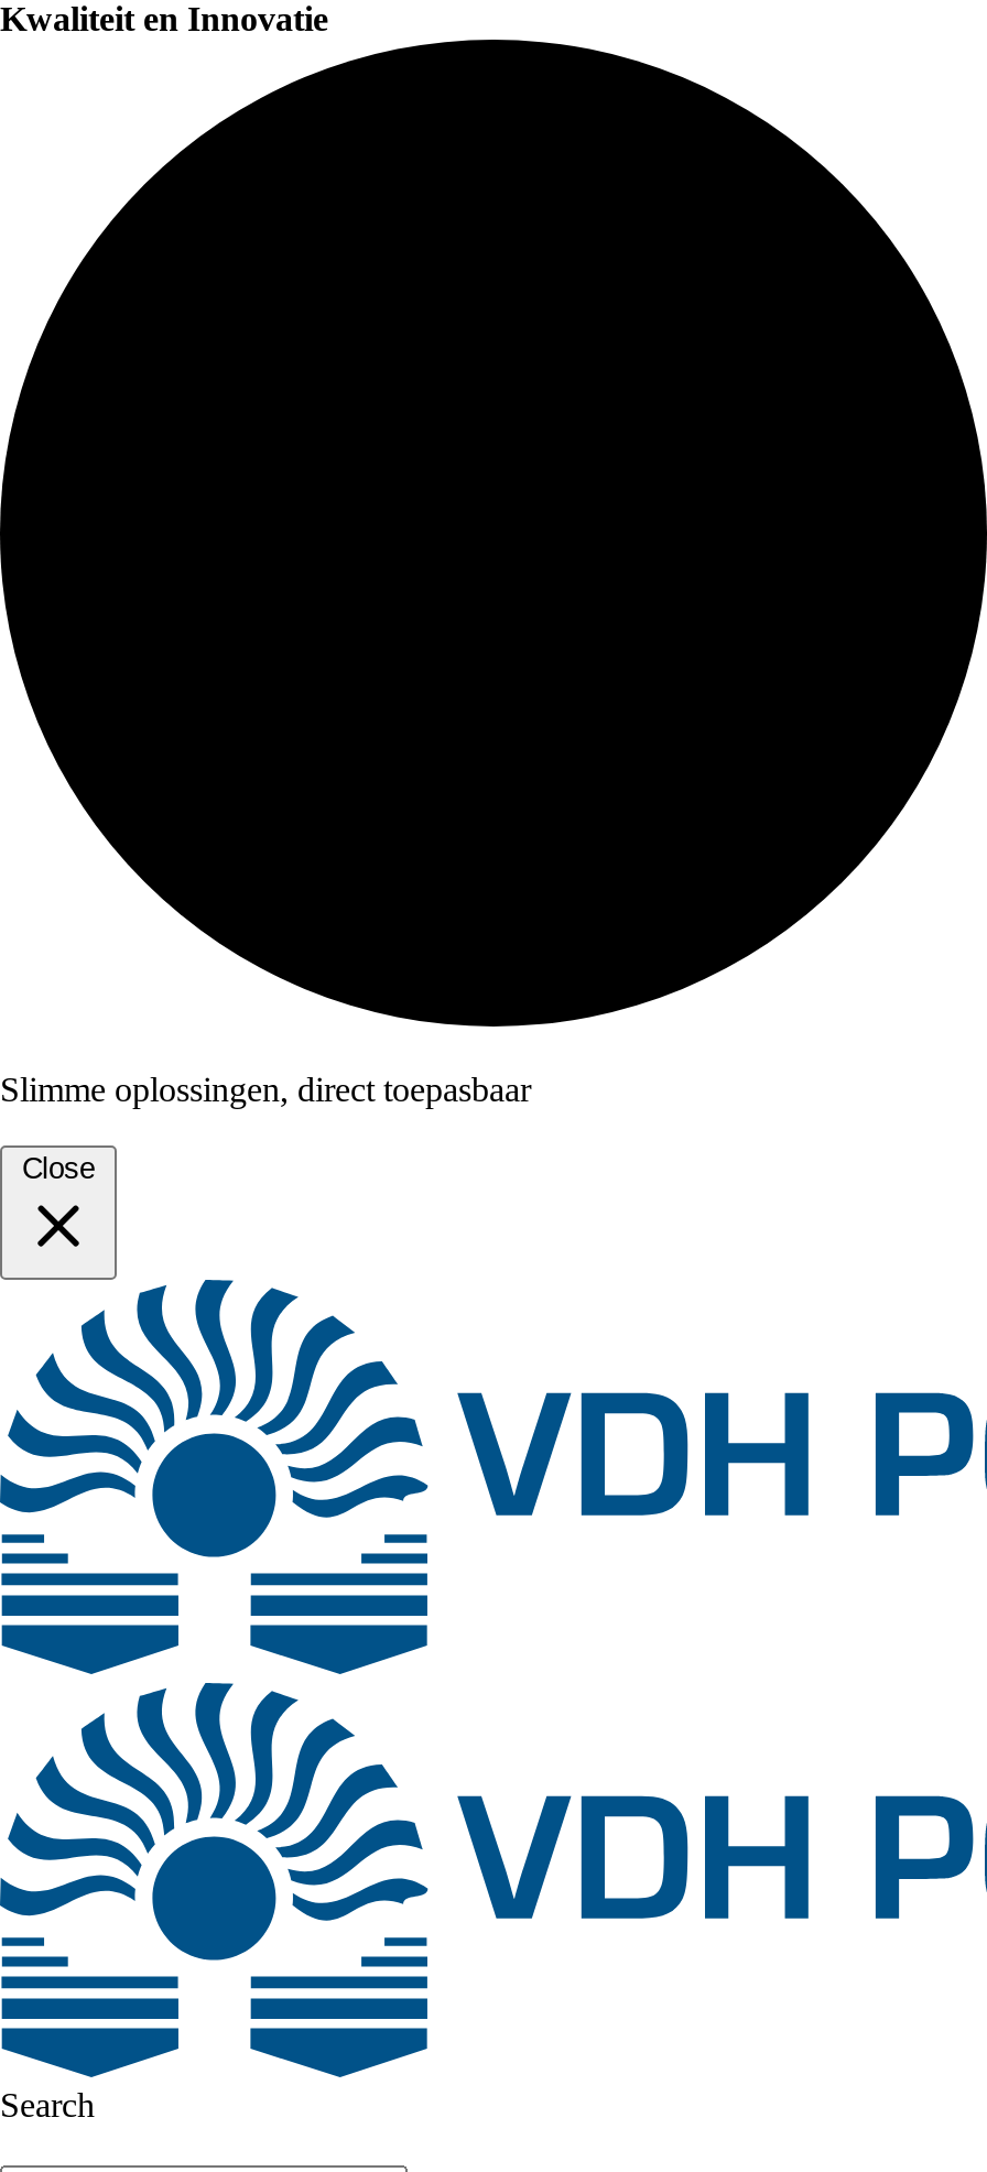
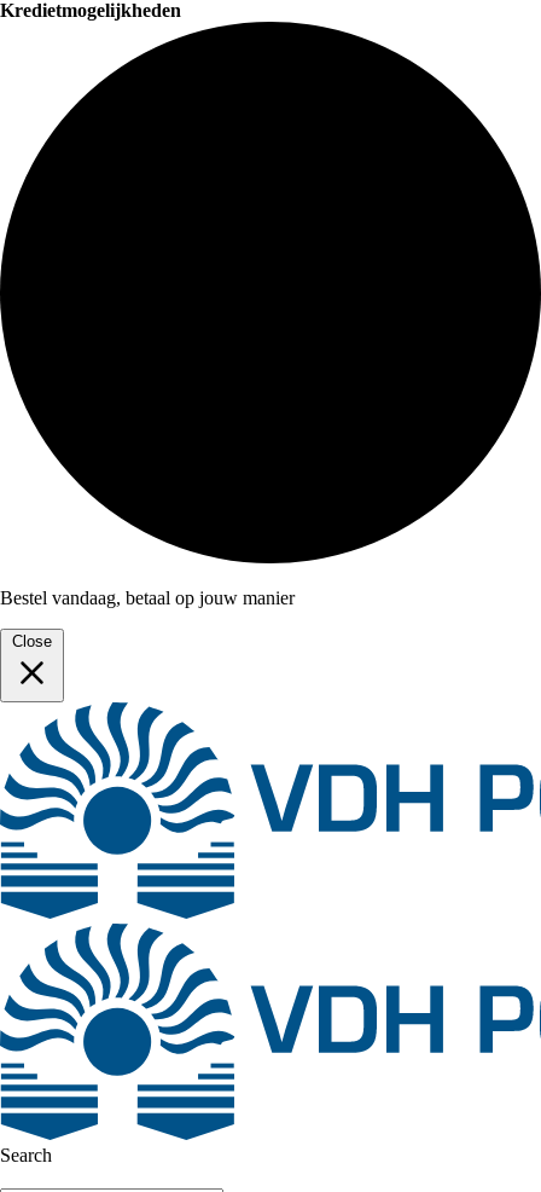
[0,0,328,37] Kwaliteit en Innovatie -> [0,0,181,21] Kredietmogelijkheden
[0,1071,531,1108] Slimme oplossingen, direct toepasbaar -> [0,588,295,608] Bestel vandaag, betaal op jouw manier

